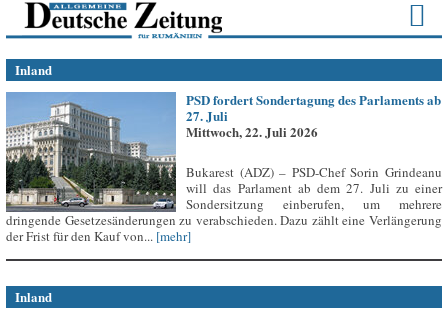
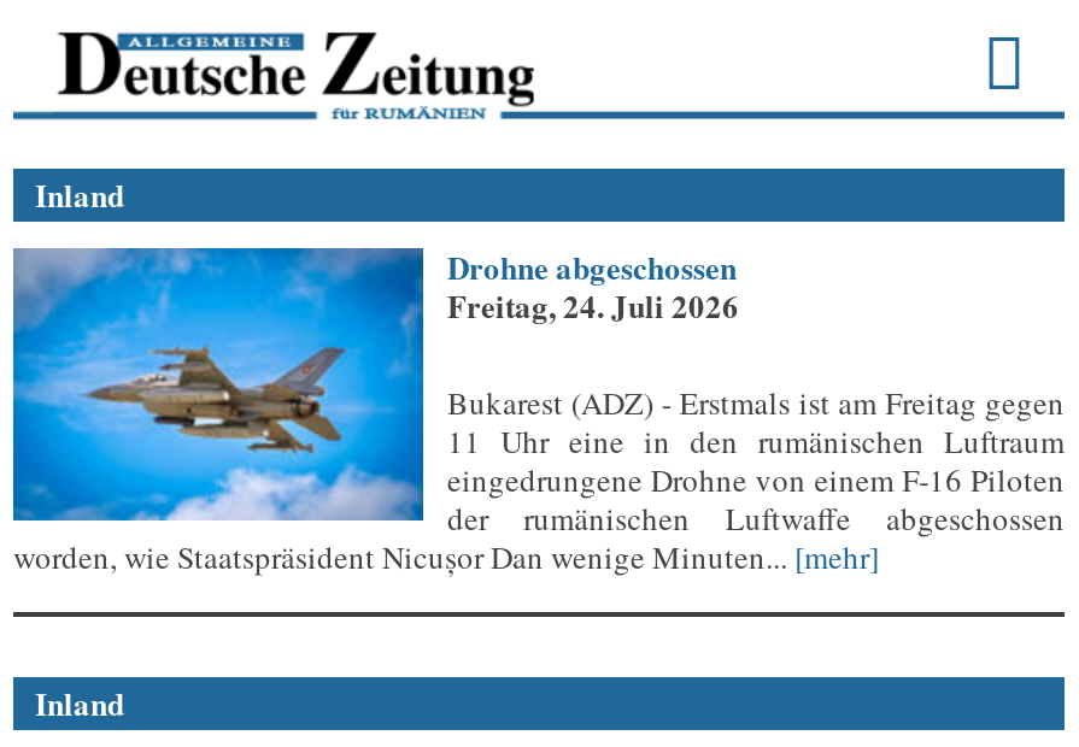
[5,91,442,245] [image] | Bukarest (ADZ) – PSD-Chef Sorin Grindeanu | will das Parlament ab dem 27. Juli zu einer | Sondersitzung einberufen, um mehrere | dringende Gesetzesänderungen zu verabschieden. Dazu zählt eine Verlängerung | der Frist für den Kauf von... [mehr] -> [11,248,1065,578] [image] | Bukarest (ADZ) - Erstmals ist am Freitag gegen | 11 Uhr eine in den rumänischen Luftraum | eingedrungene Drohne von einem F-16 Piloten | der rumänischen Luftwaffe abgeschossen | worden, wie Staatspräsident Nicușor Dan wenige Minuten... [mehr]
[186,90,441,141] PSD fordert Sondertagung des Parlaments ab | 27. Juli | Mittwoch, 22. Juli 2026 -> [447,243,739,328] Drohne abgeschossen | Freitag, 24. Juli 2026

